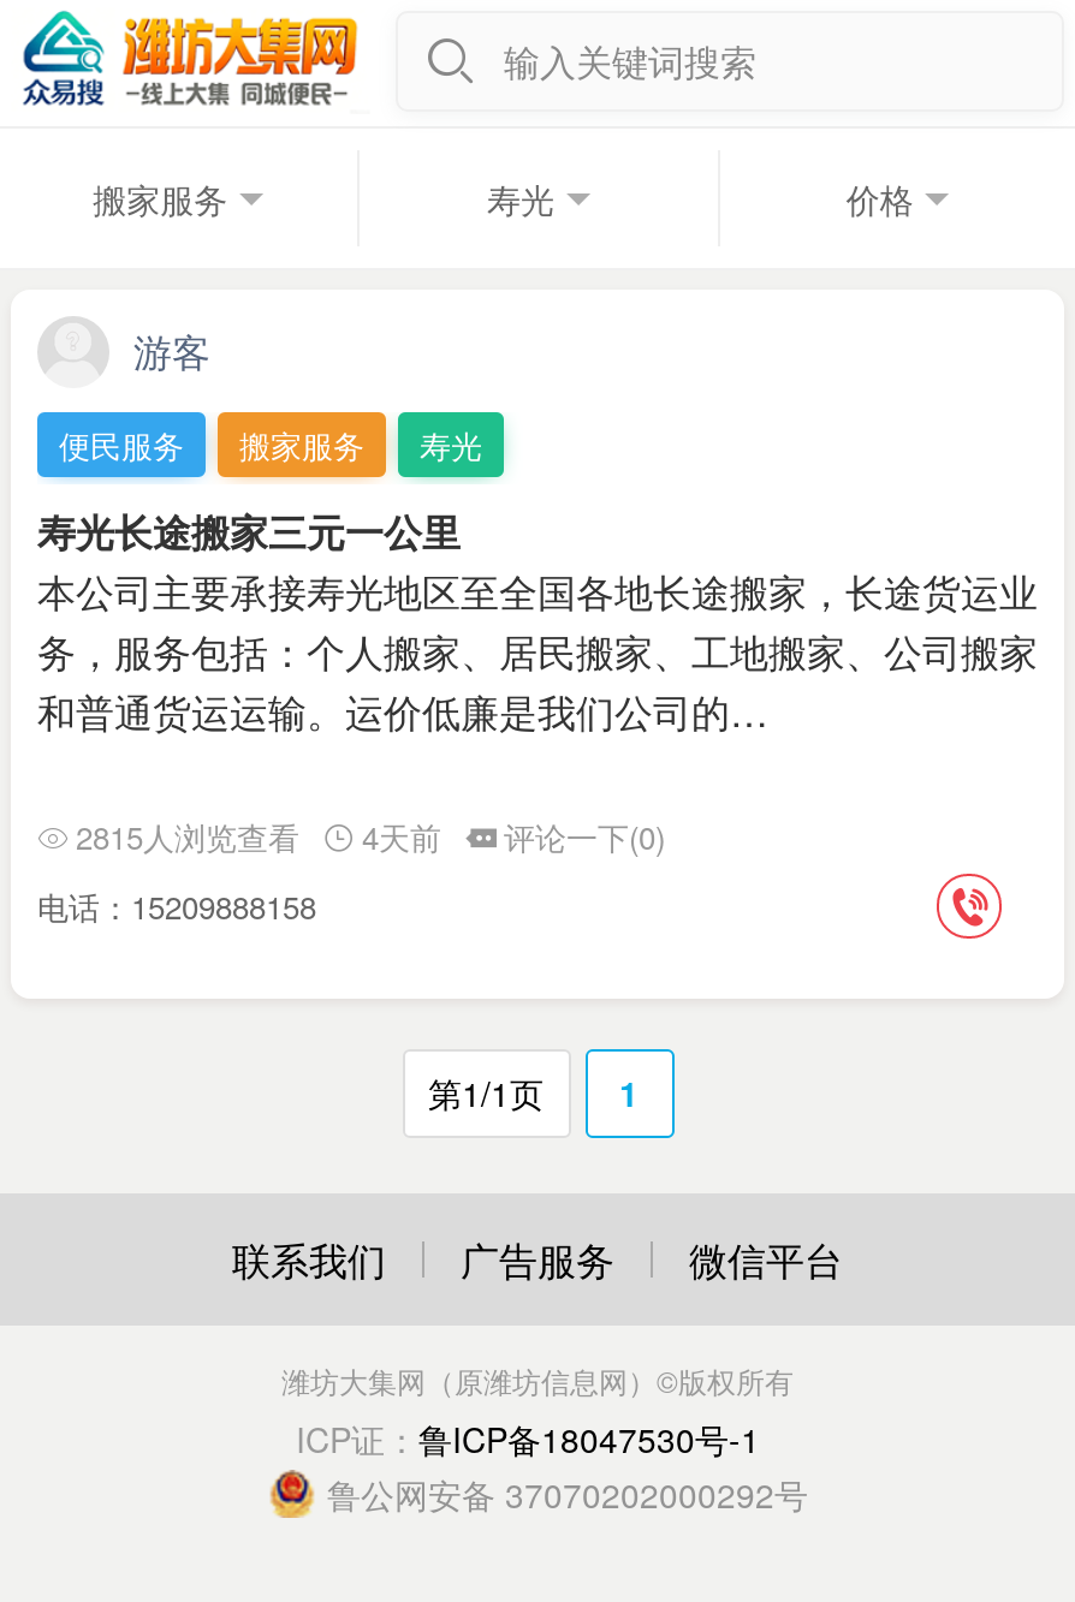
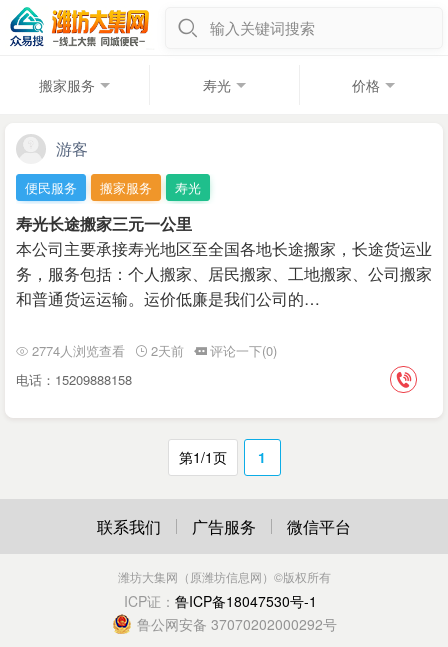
[76,814,299,860] 2815人浏览查看 -> [32,341,125,360] 2774人浏览查看
[362,814,441,860] 4天前 -> [151,341,184,360] 2天前

